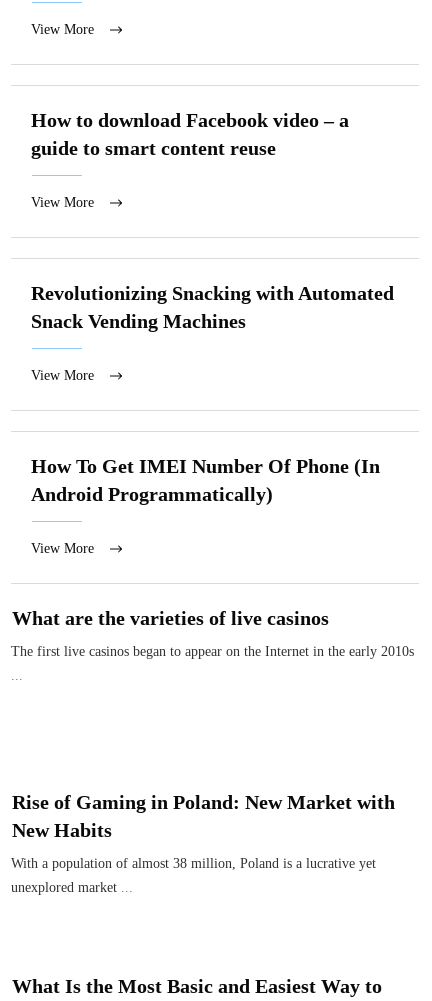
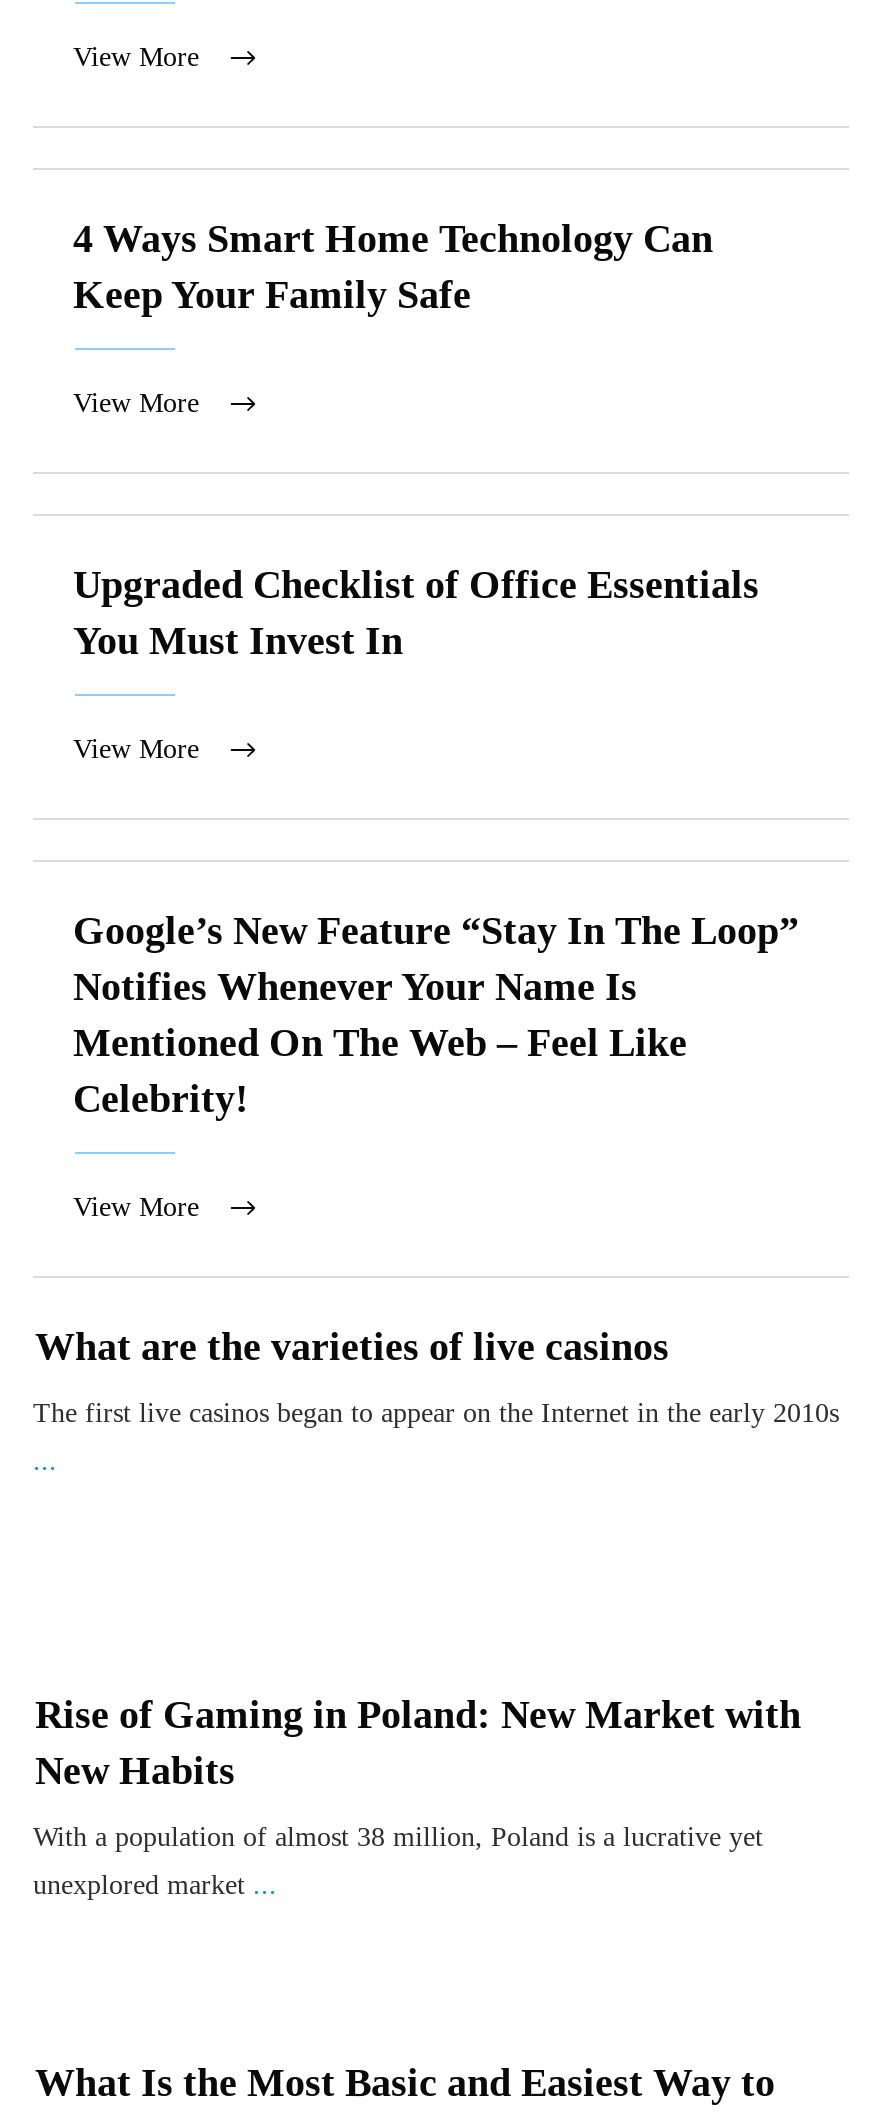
[31,109,349,159] How to download Facebook video – a | guide to smart content reuse -> [73,217,713,317] 4 Ways Smart Home Technology Can | Keep Your Family Safe
[31,282,394,332] Revolutionizing Snacking with Automated | Snack Vending Machines -> [73,563,759,663] Upgraded Checklist of Office Essentials | You Must Invest In
[31,455,380,505] How To Get IMEI Number Of Phone (In | Android Programmatically) -> [73,909,799,1121] Google’s New Feature “Stay In The Loop” | Notifies Whenever Your Name Is | Mentioned On The Web – Feel Like | Celebrity!

